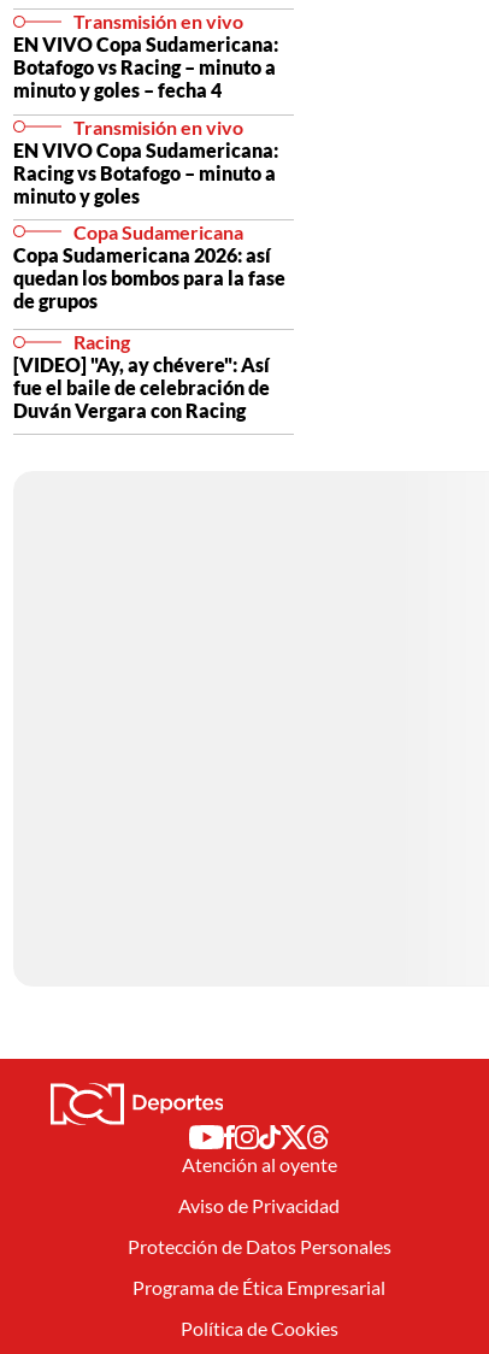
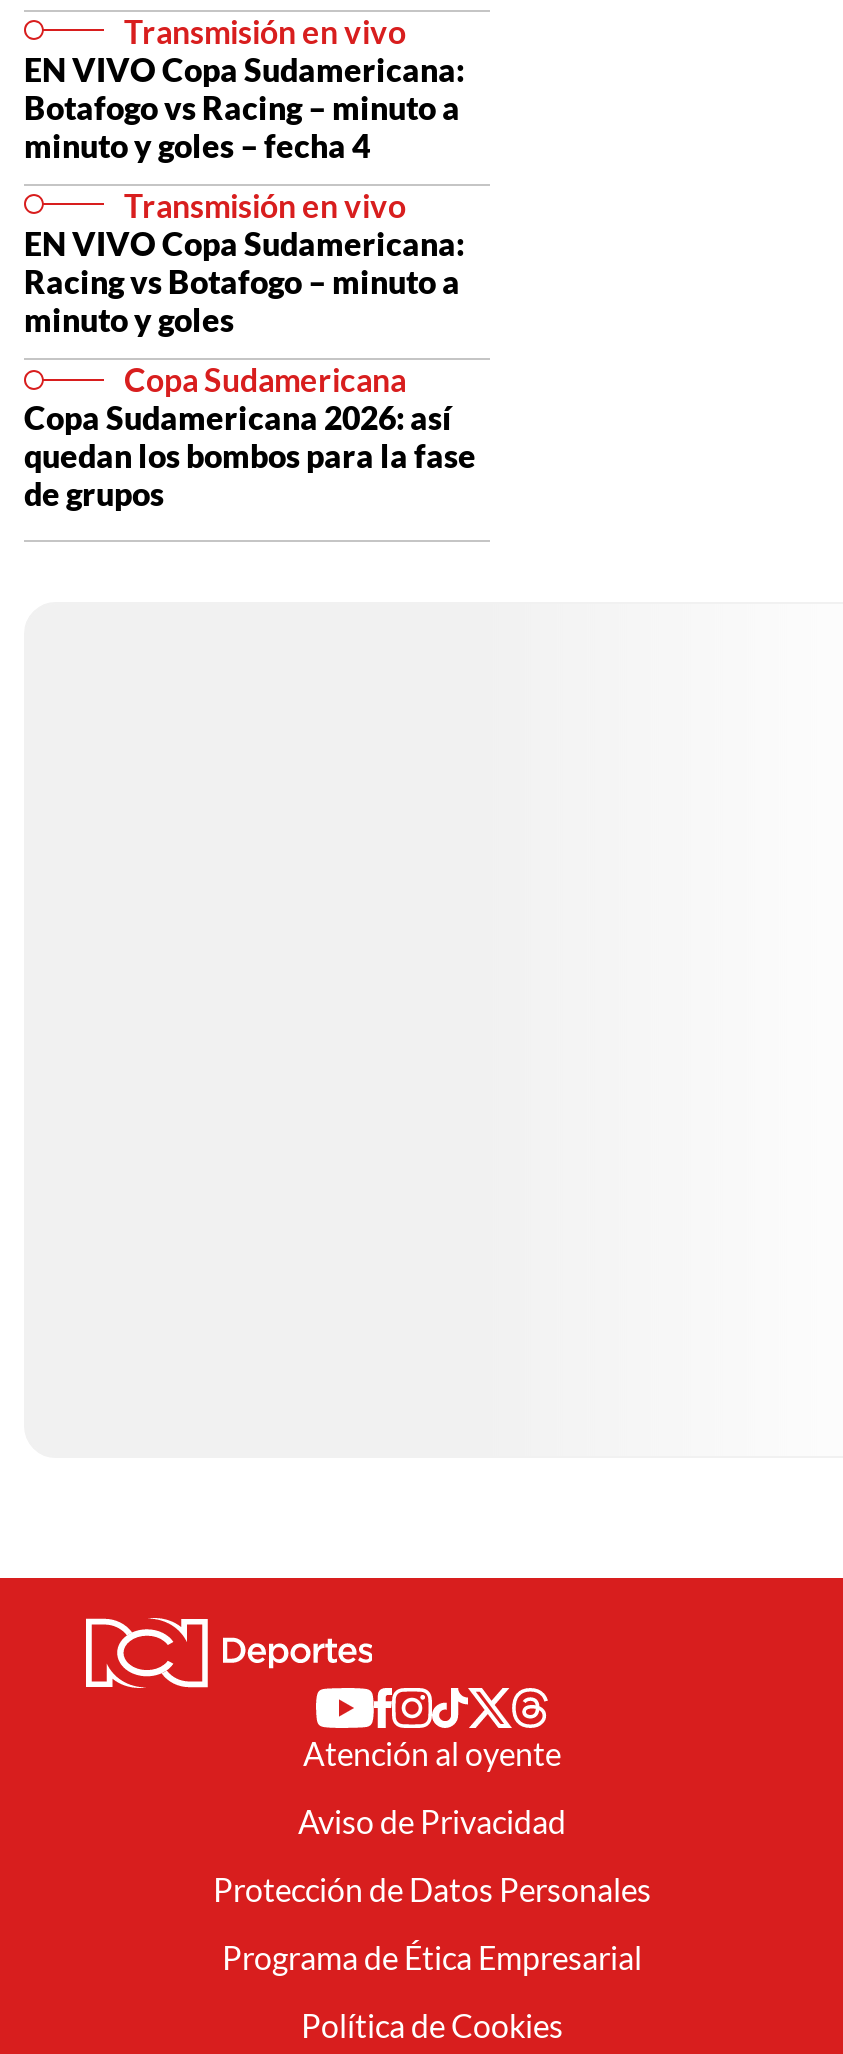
[13,330,270,422] Racing | [VIDEO] "Ay, ay chévere": Así | fue el baile de celebración de | Duván Vergara con Racing -> none

